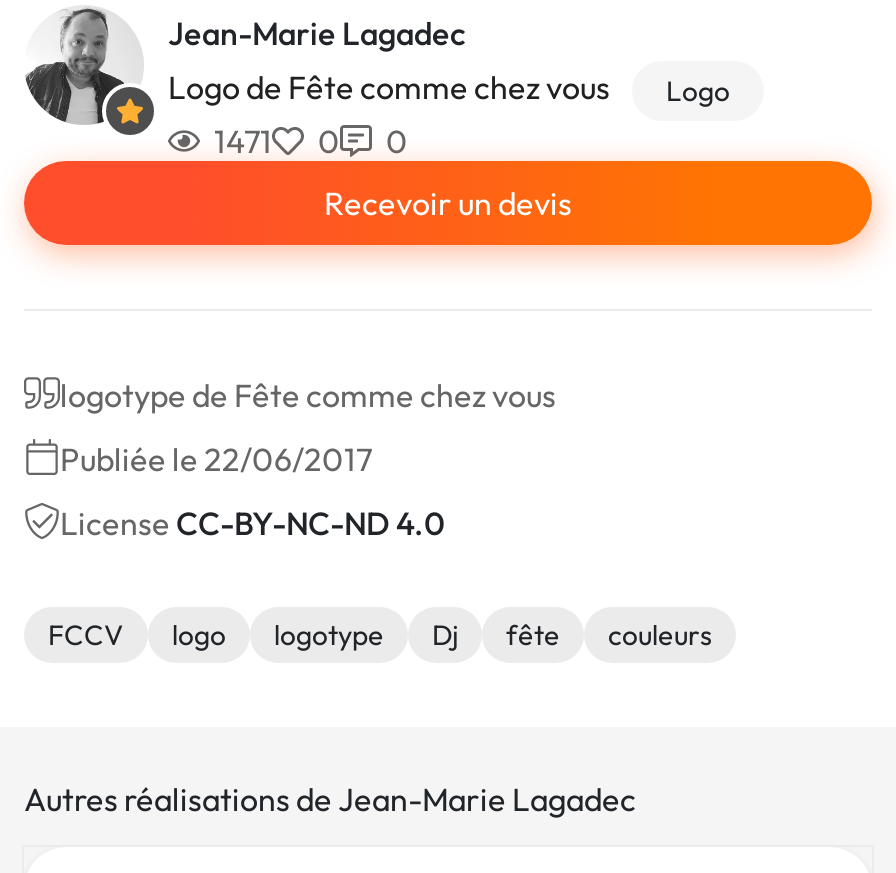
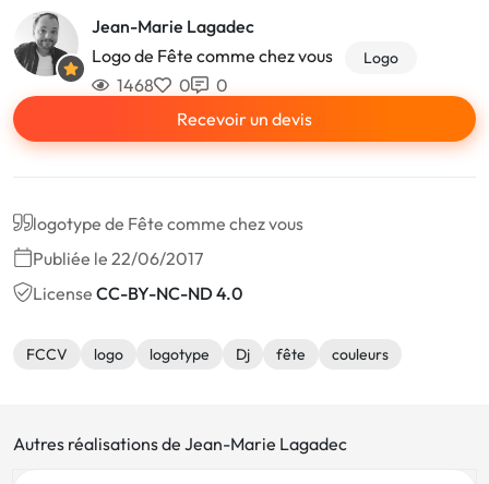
[208,121,272,161] 1471 -> [114,74,154,96] 1468

